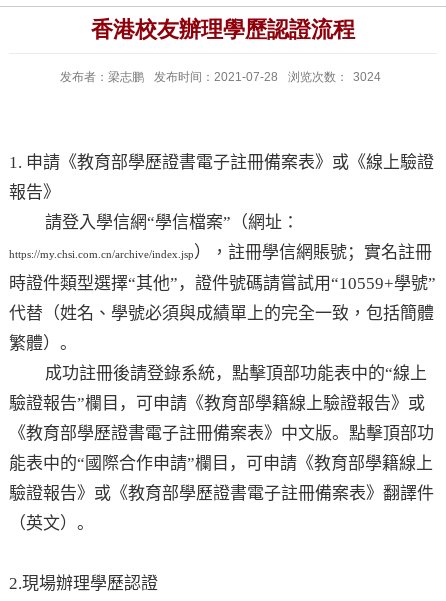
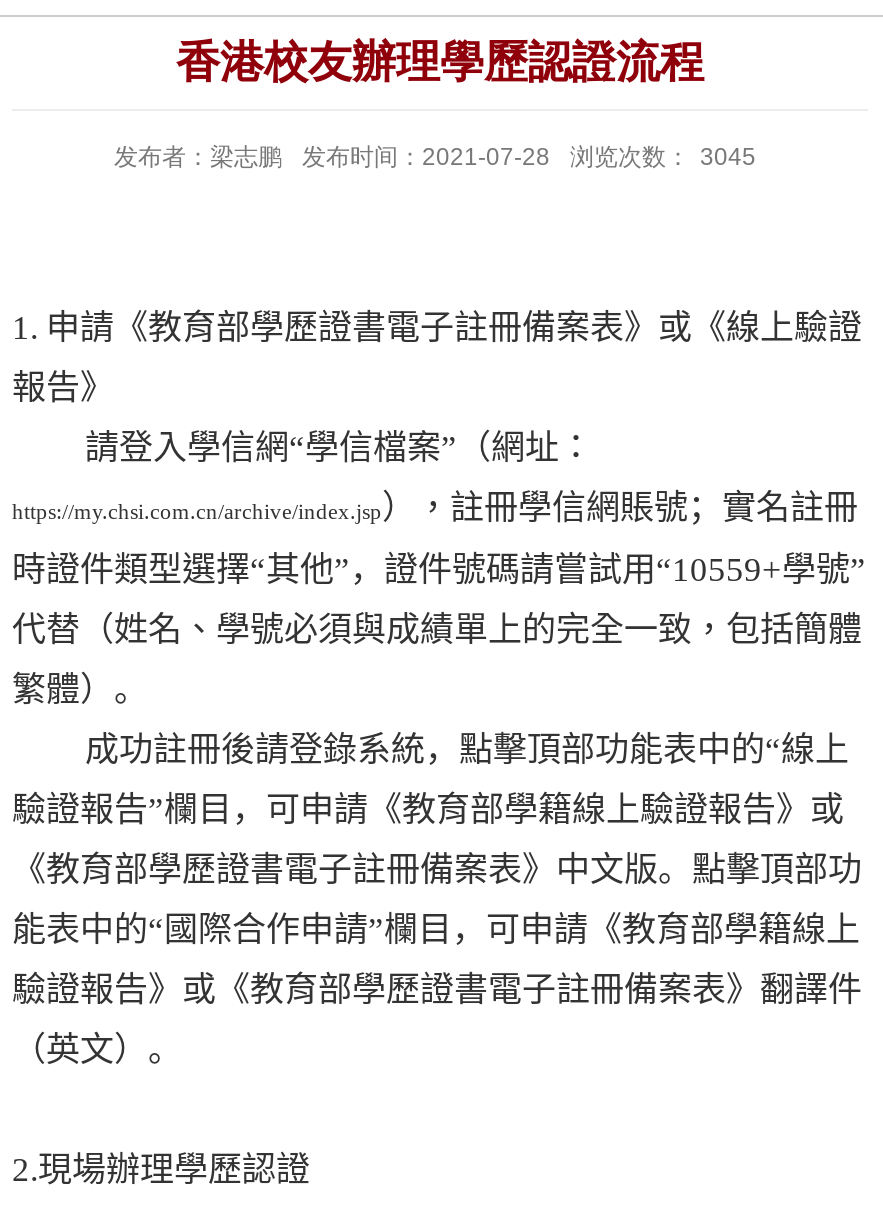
[60,70,381,84] 发布者：梁志鹏 发布时间：2021-07-28 浏览次数： 3024 -> [114,143,756,171] 发布者：梁志鹏 发布时间：2021-07-28 浏览次数： 3045

